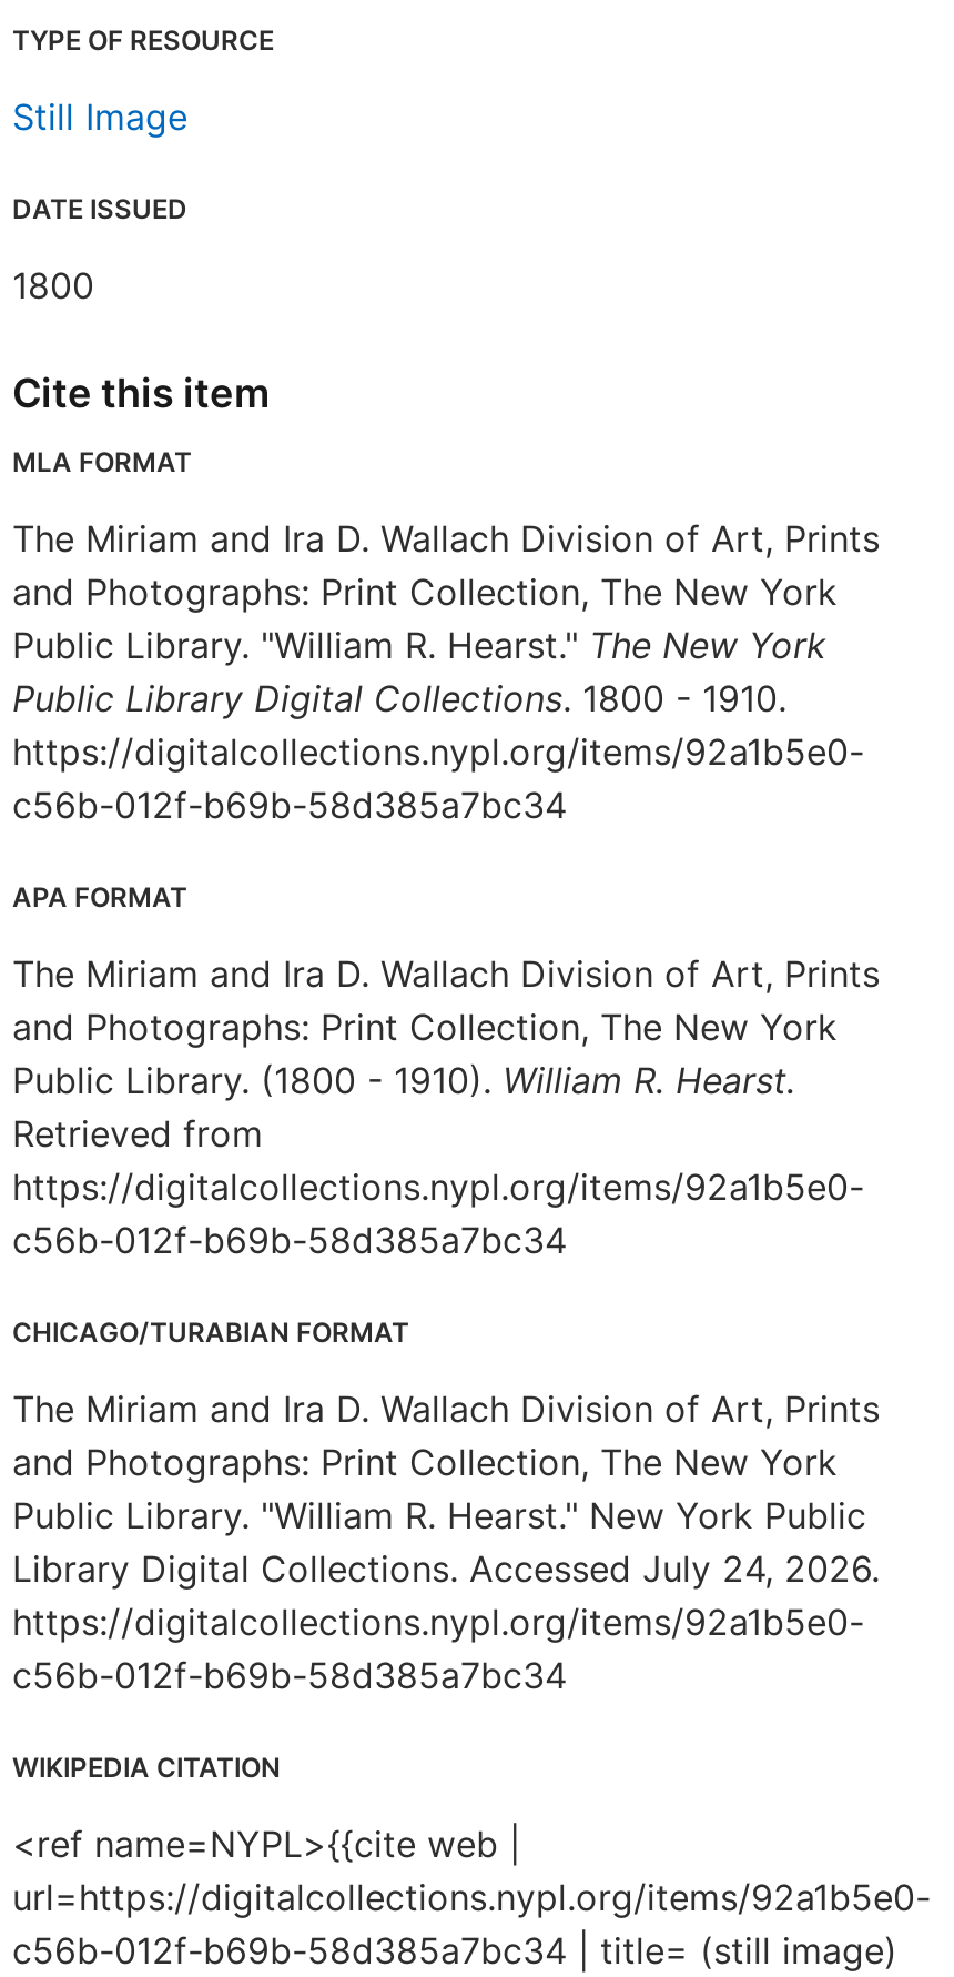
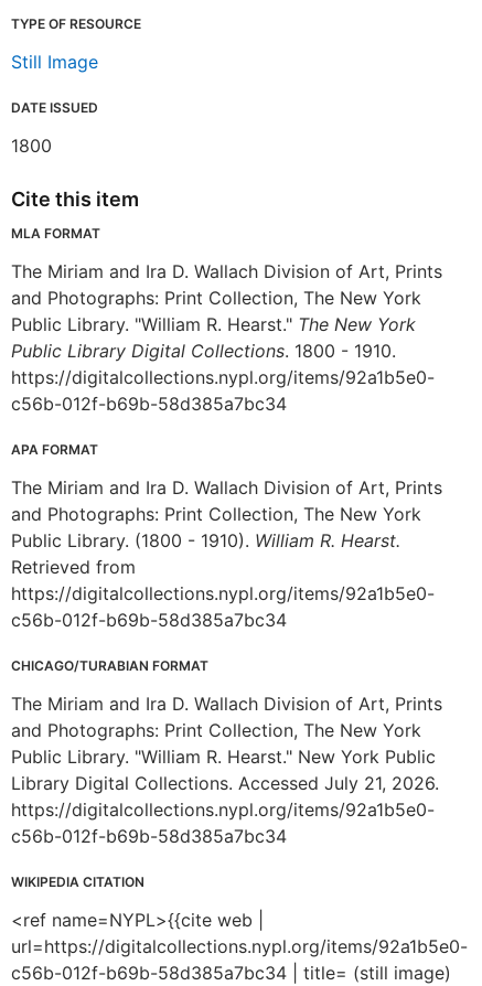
[12,1546,880,1591] Library Digital Collections. Accessed July 24, 2026. -> [11,772,439,794] Library Digital Collections. Accessed July 21, 2026.

